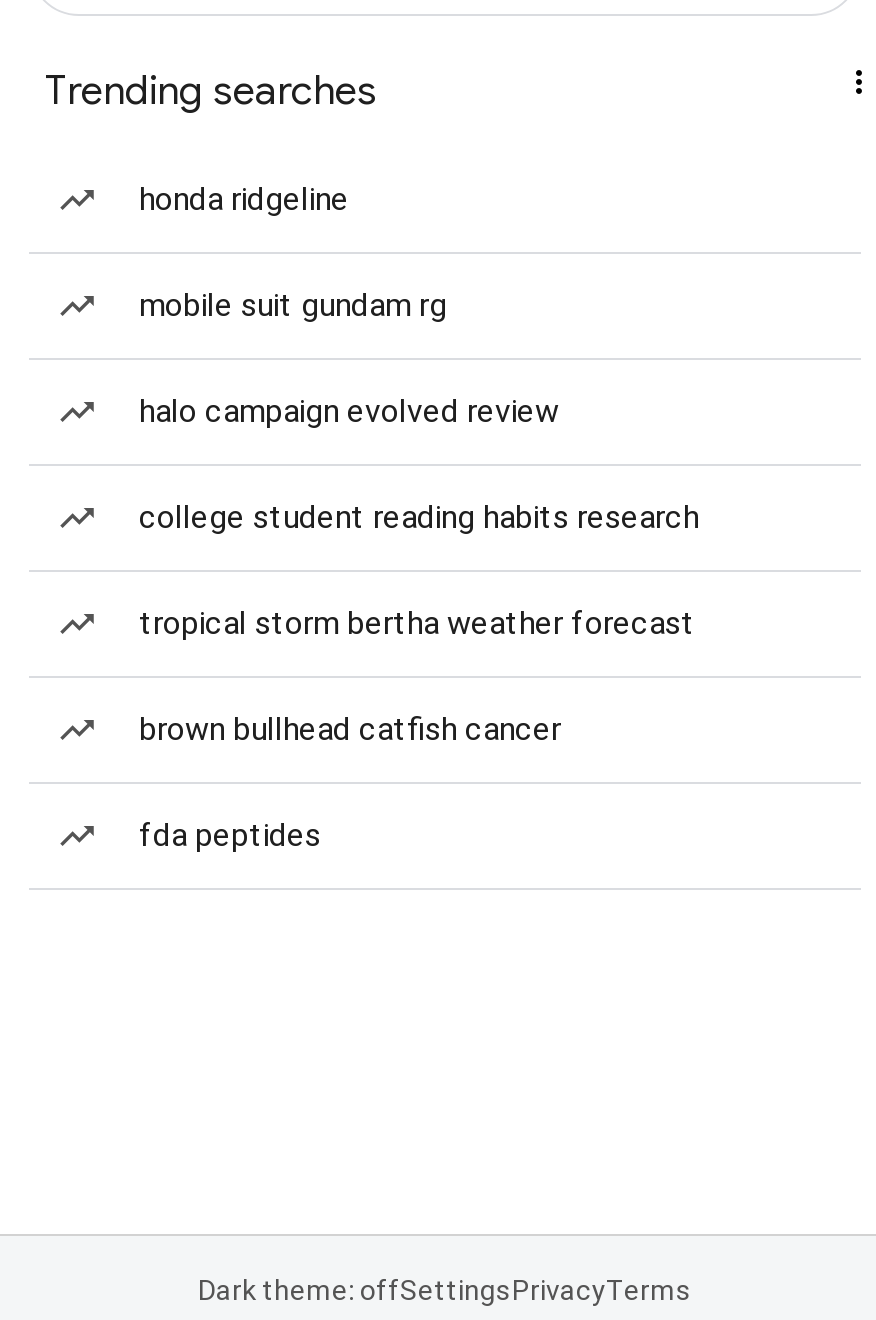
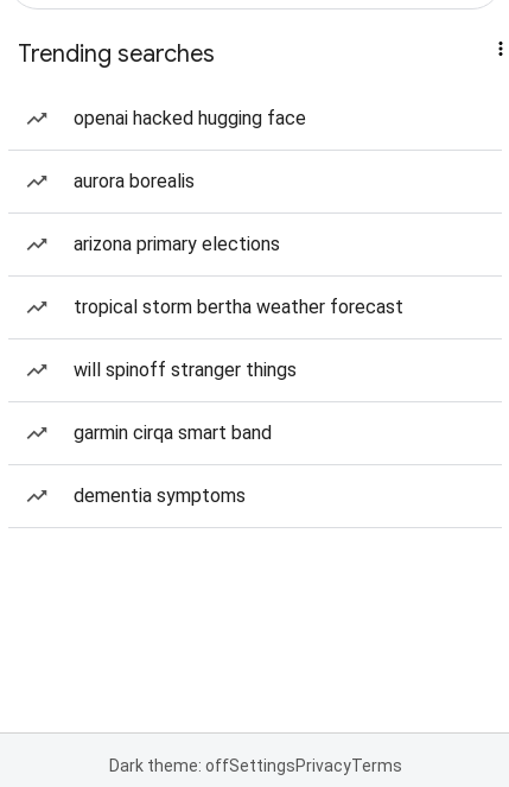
[139,180,699,536] honda ridgeline | mobile suit gundam rg | halo campaign evolved review | college student reading habits research -> [74,107,306,255] openai hacked hugging face | aurora borealis | arizona primary elections
moved [139,604,695,642] -> [74,296,403,318]: tropical storm bertha weather forecast
[139,710,561,854] brown bullhead catfish cancer | fda peptides -> [74,358,297,507] will spinoff stranger things | garmin cirqa smart band | dementia symptoms

